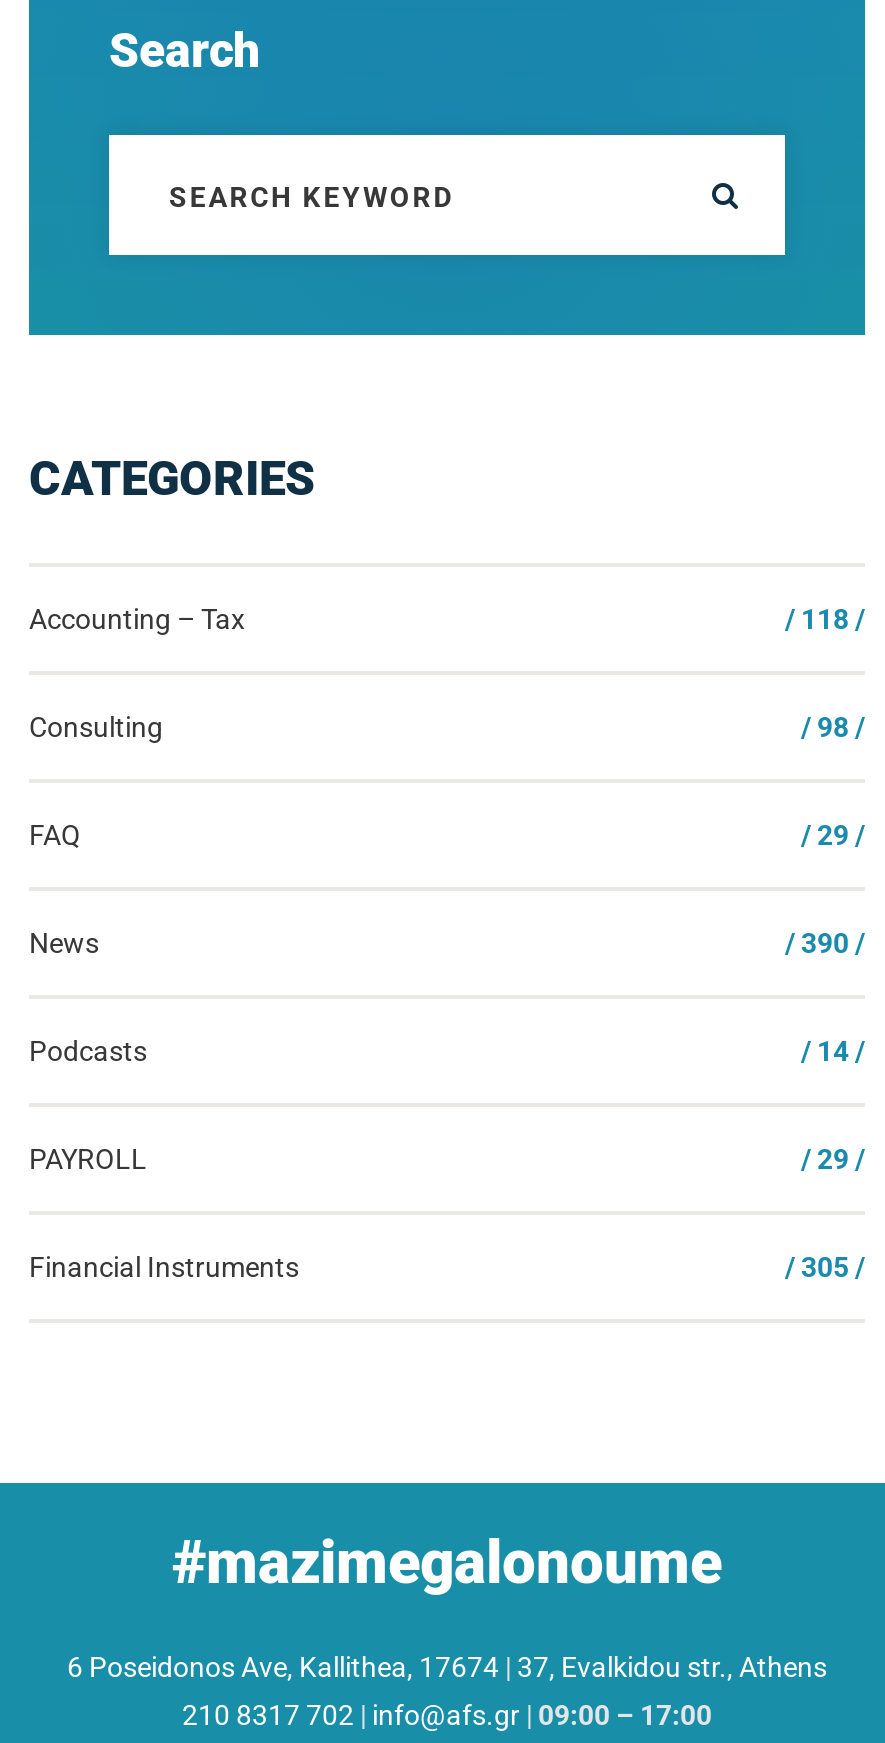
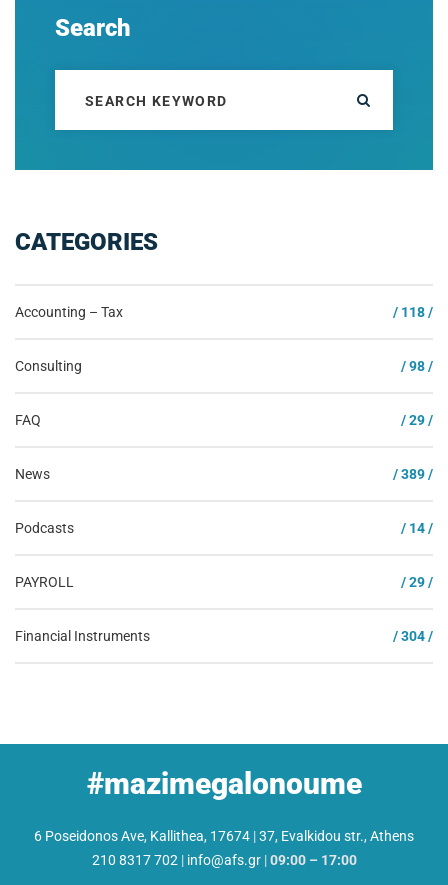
[785,927,865,959] / 390 / -> [393,466,433,482] / 389 /
[785,1251,865,1283] / 305 / -> [393,628,433,644] / 304 /

